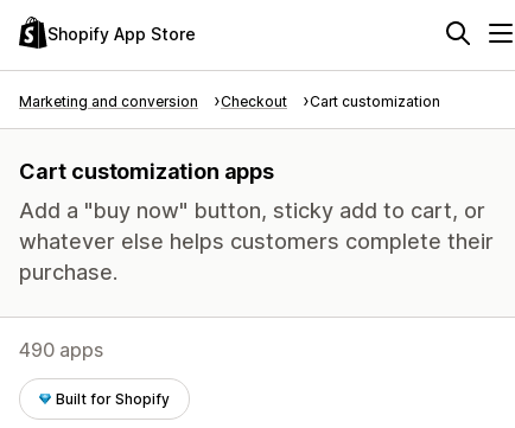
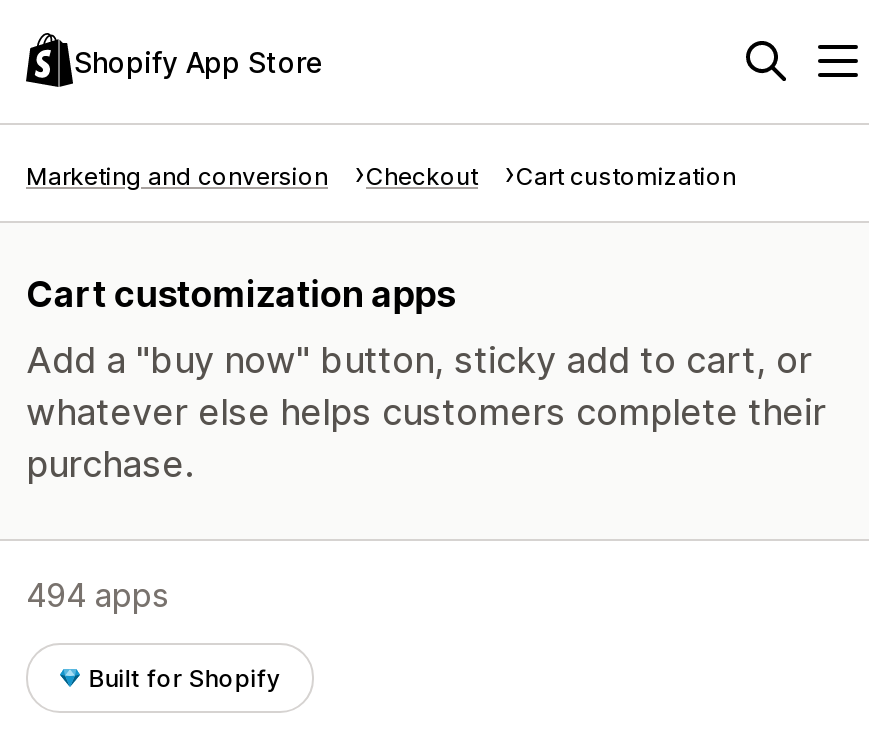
[19,338,103,362] 490 apps -> [26,575,168,615] 494 apps

